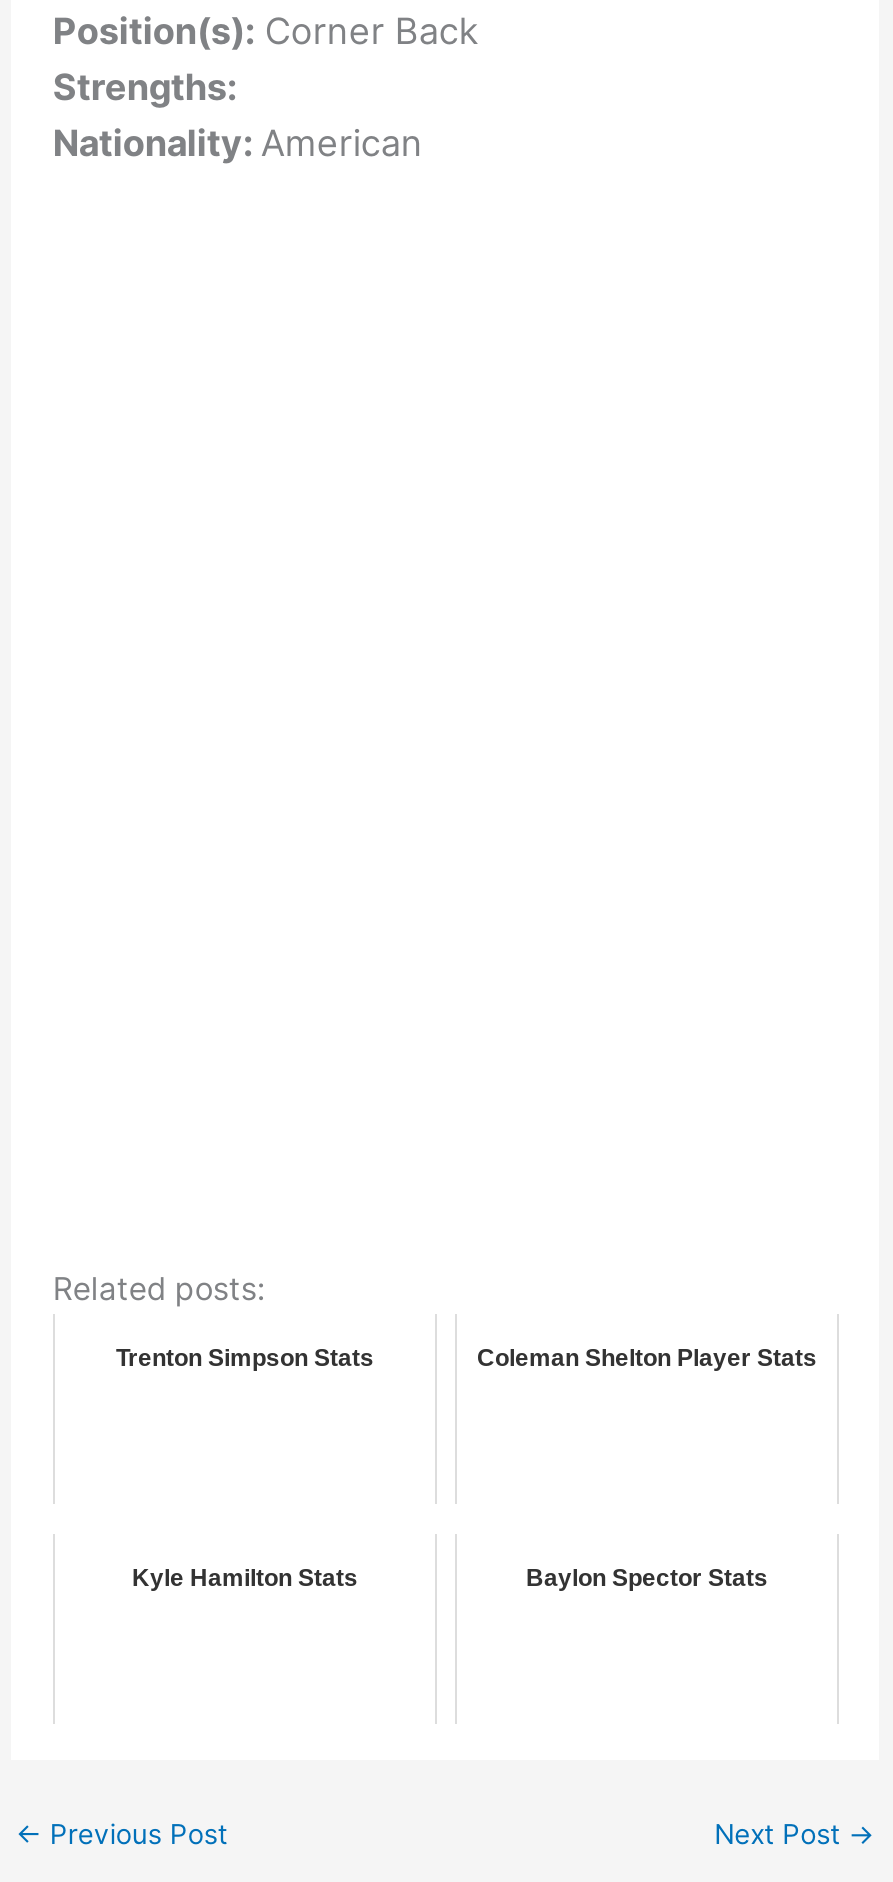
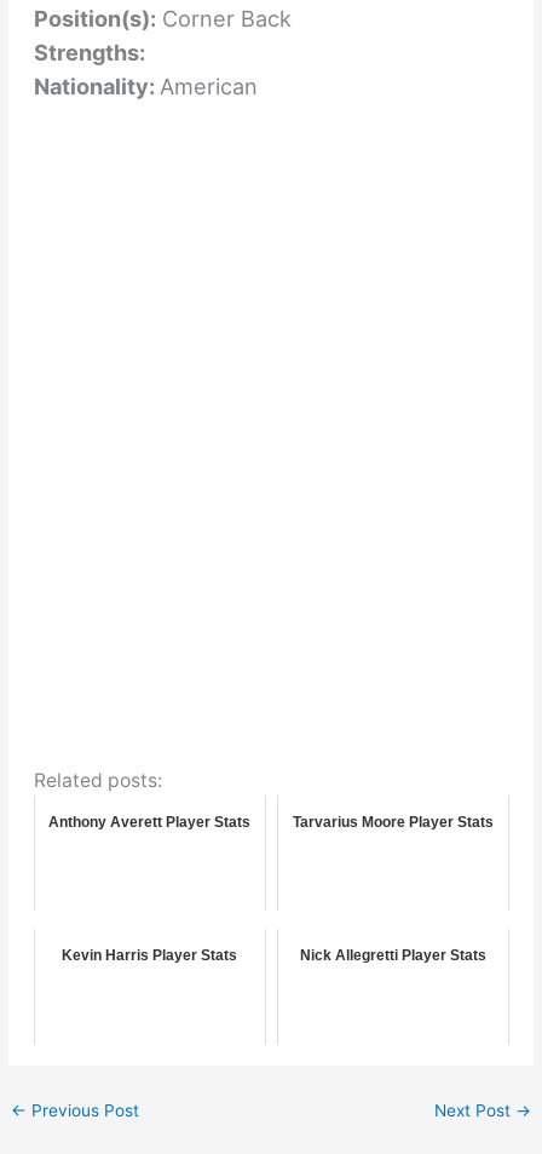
[116,1343,817,1371] Trenton Simpson Stats | Coleman Shelton Player Stats -> [49,813,494,830] Anthony Averett Player Stats | Tarvarius Moore Player Stats
[132,1563,768,1591] Kyle Hamilton Stats | Baylon Spector Stats -> [62,947,486,964] Kevin Harris Player Stats | Nick Allegretti Player Stats

